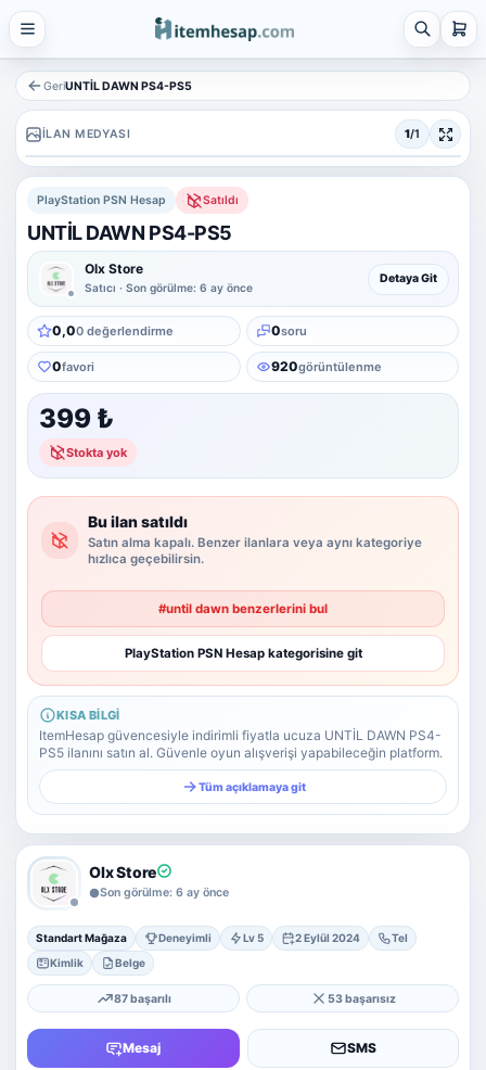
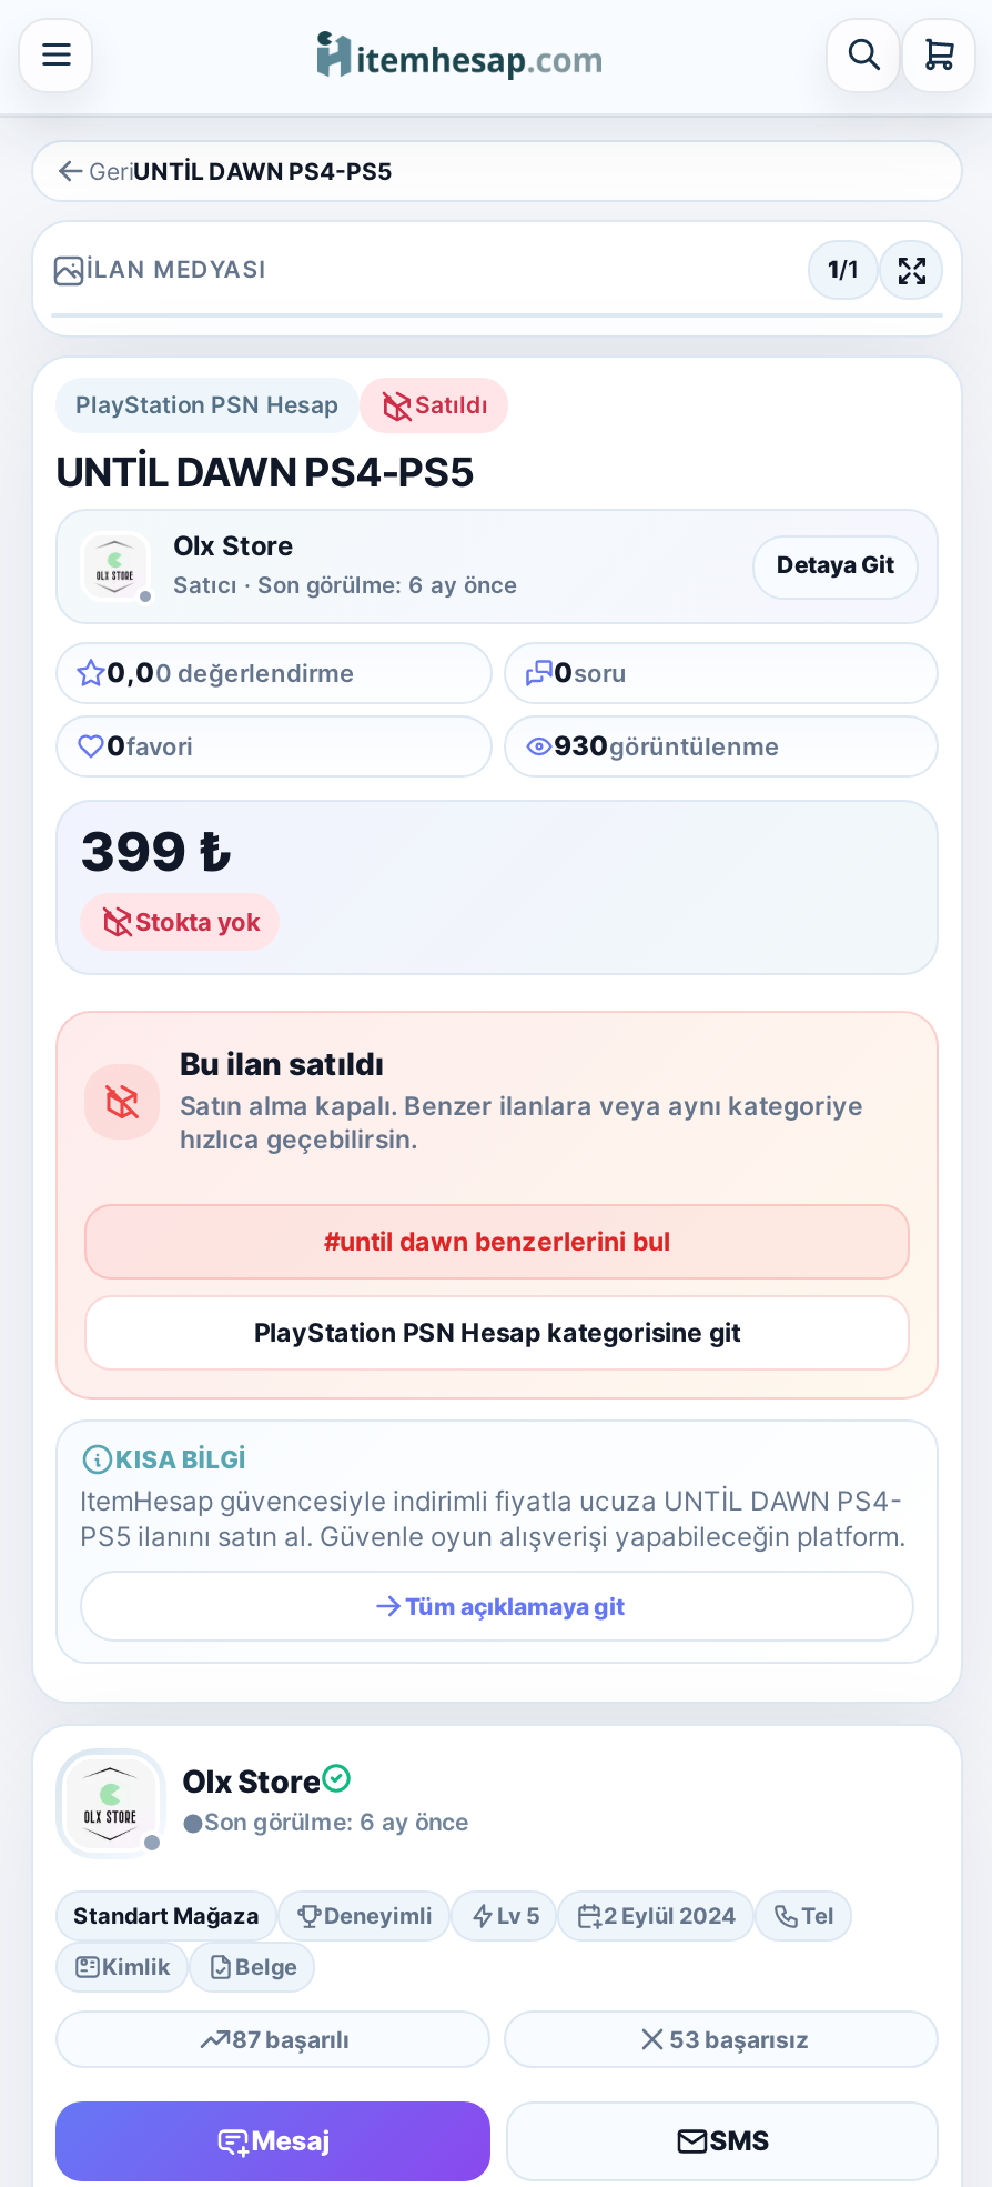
[271,358,381,374] 920görüntülenme -> [554,729,780,762] 930görüntülenme

